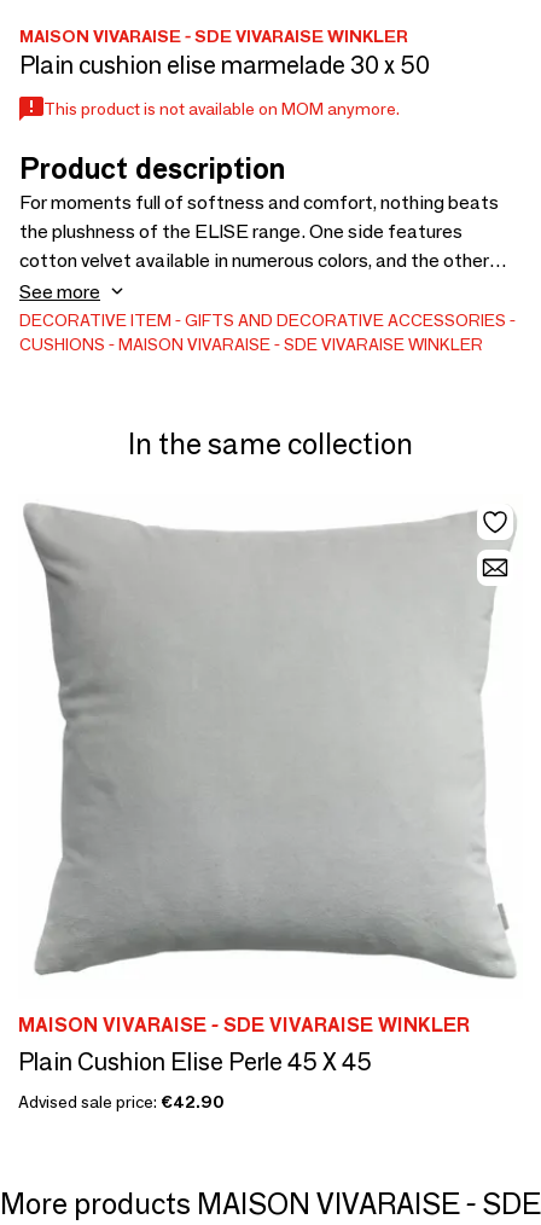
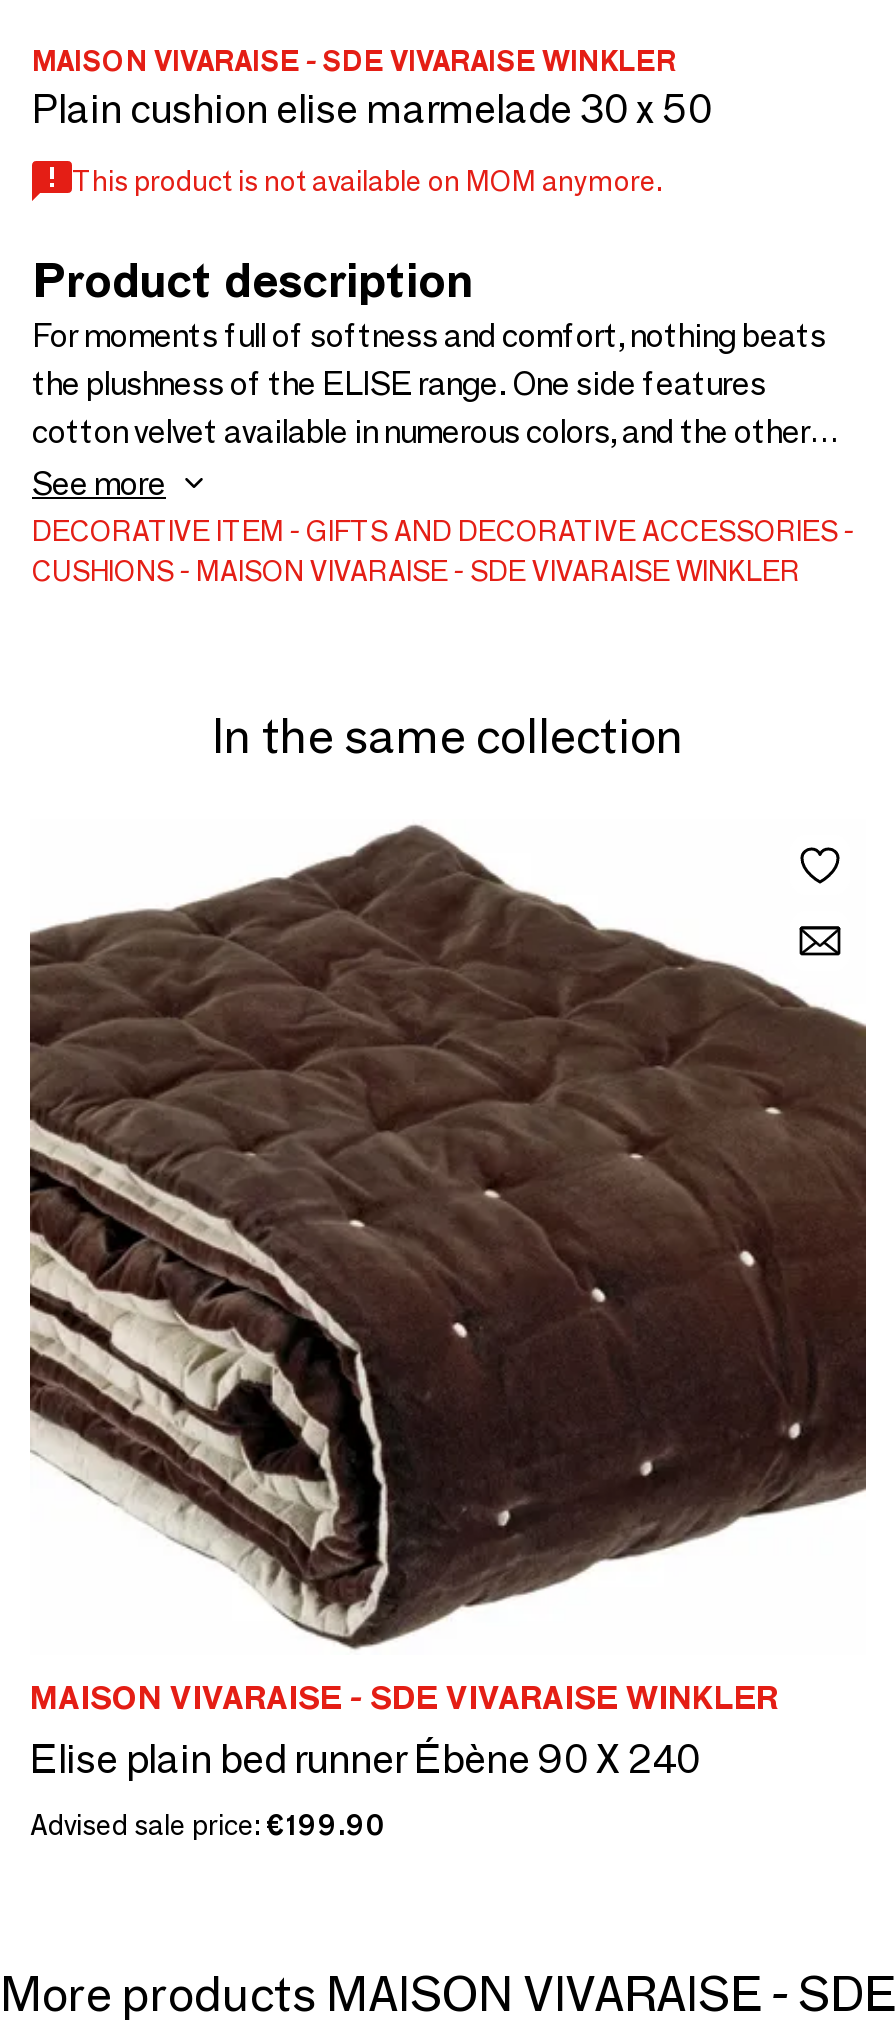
[18,498,523,995] [image] -> [28,823,868,1651] [image]
[18,1047,372,1076] Plain Cushion Elise Perle 45 X 45 -> [30,1734,700,1782] Elise plain bed runner Ébène 90 X 240
[18,1091,223,1112] Advised sale price: €42.90 -> [30,1806,384,1842] Advised sale price: €199.90

